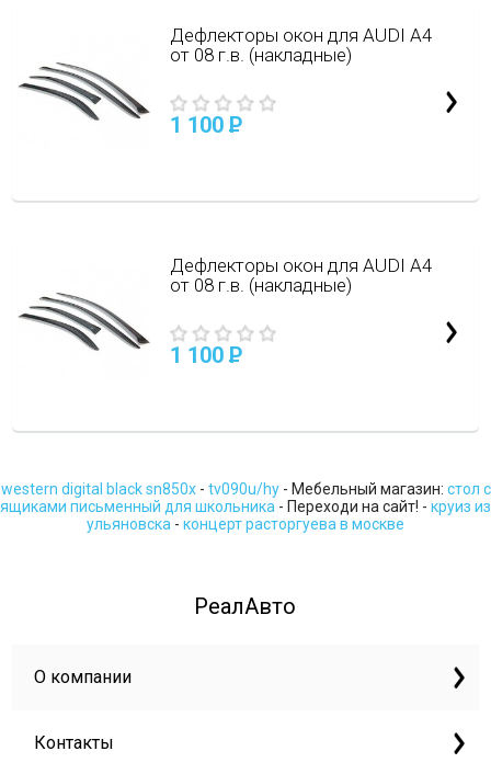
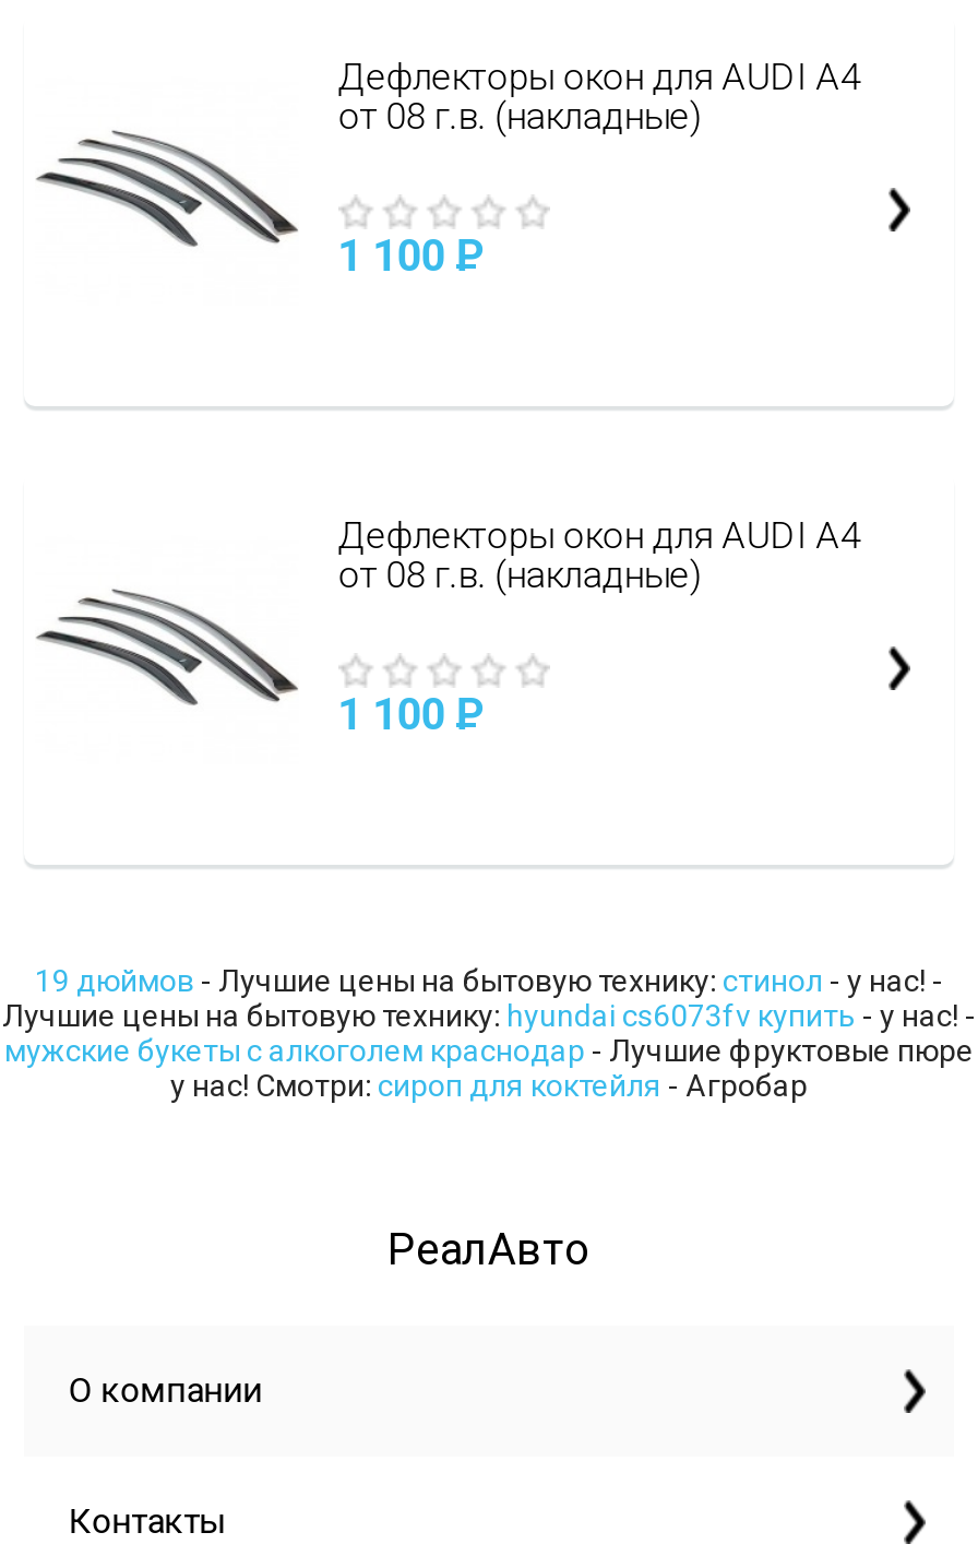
[0,480,491,533] western digital black sn850x - tv090u/hy - Мебельный магазин: стол с | ящиками письменный для школьника - Переходи на сайт! - круиз из | ульяновска - концерт расторгуева в москве -> [2,963,976,1103] 19 дюймов - Лучшие цены на бытовую технику: стинол - у нас! - | Лучшие цены на бытовую технику: hyundai cs6073fv купить - у нас! - | мужские букеты с алкоголем краснодар - Лучшие фруктовые пюре | у нас! Смотри: сироп для коктейля - Агробар

